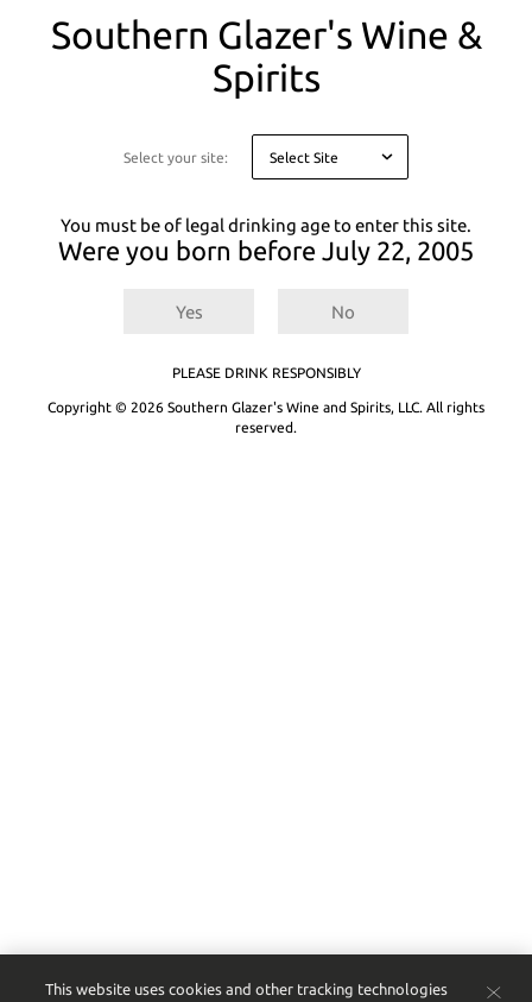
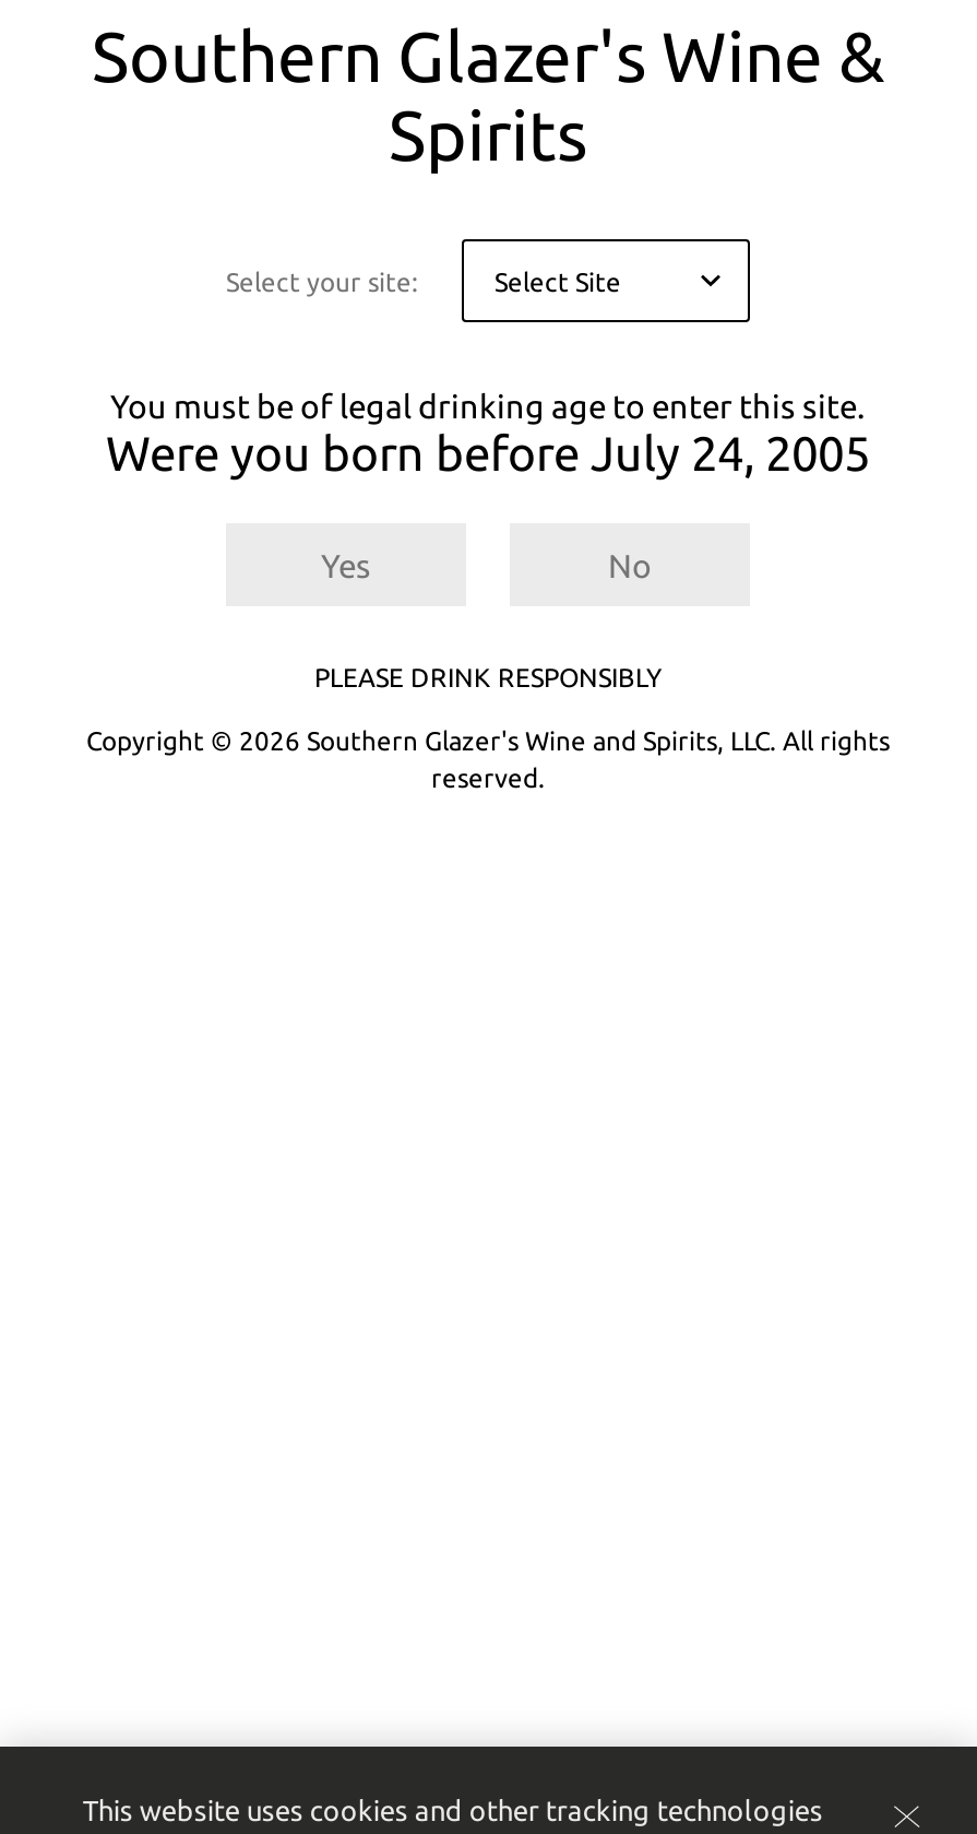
[58,235,474,265] Were you born beforeJuly 22, 2005 -> [106,425,870,480] Were you born beforeJuly 24, 2005

